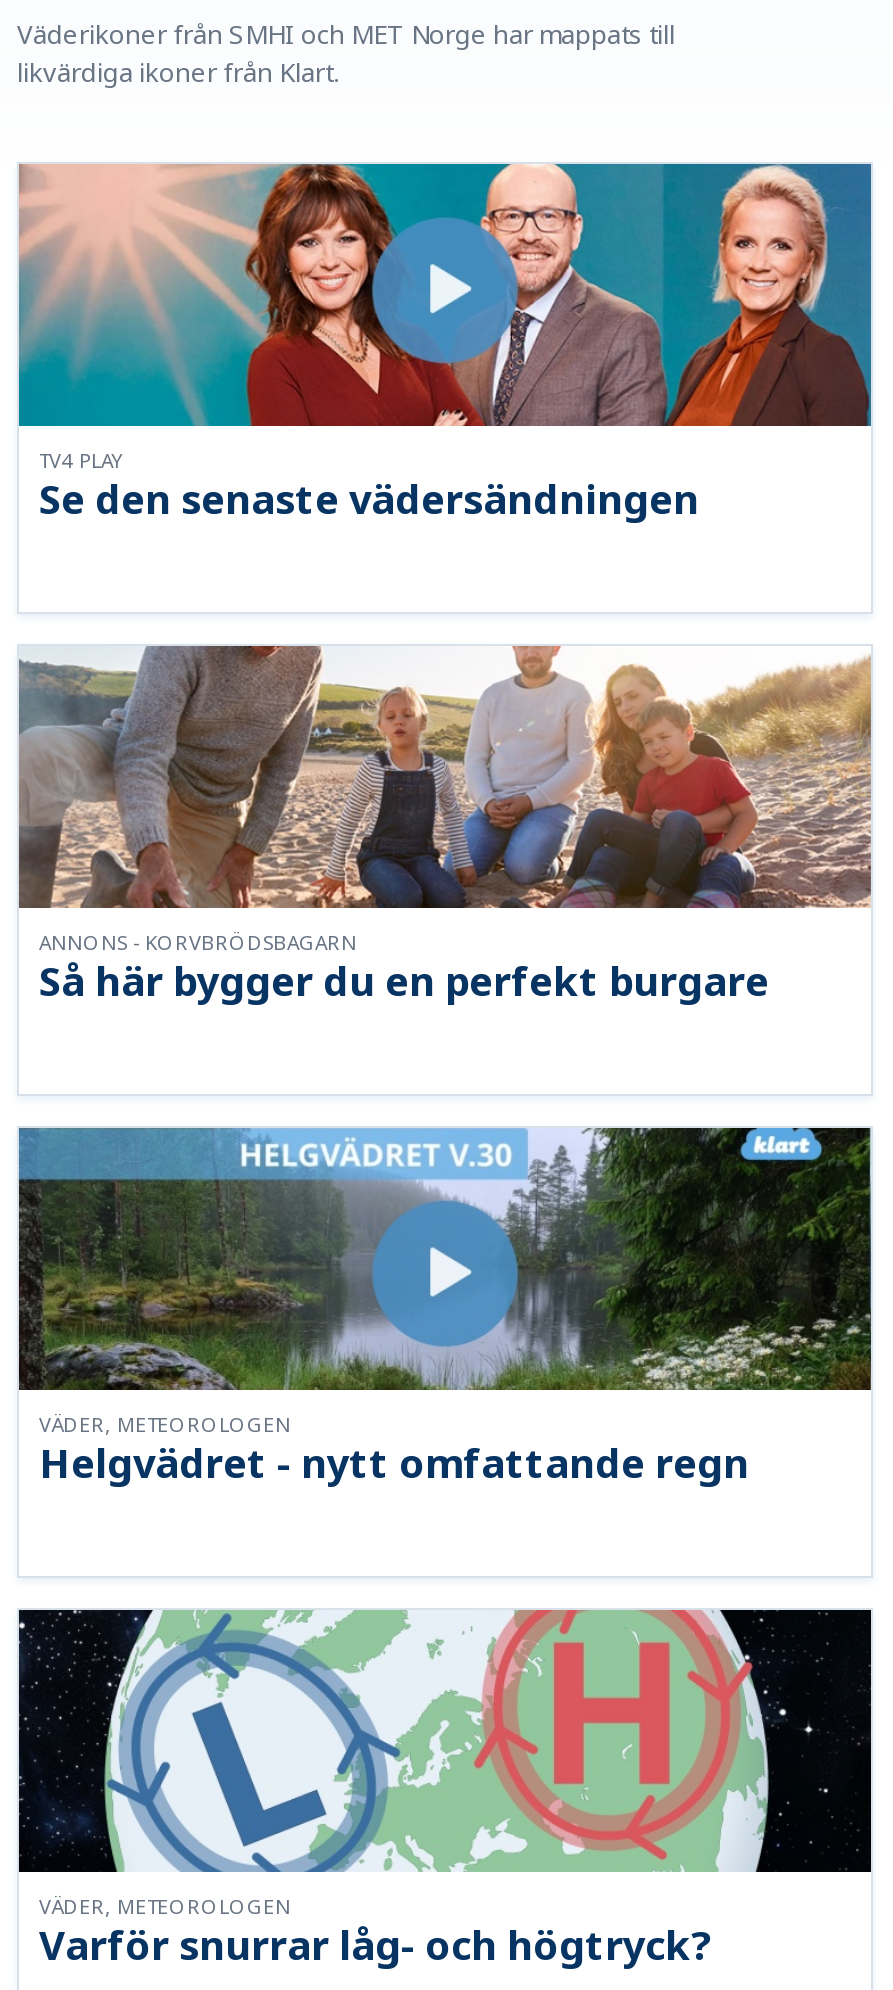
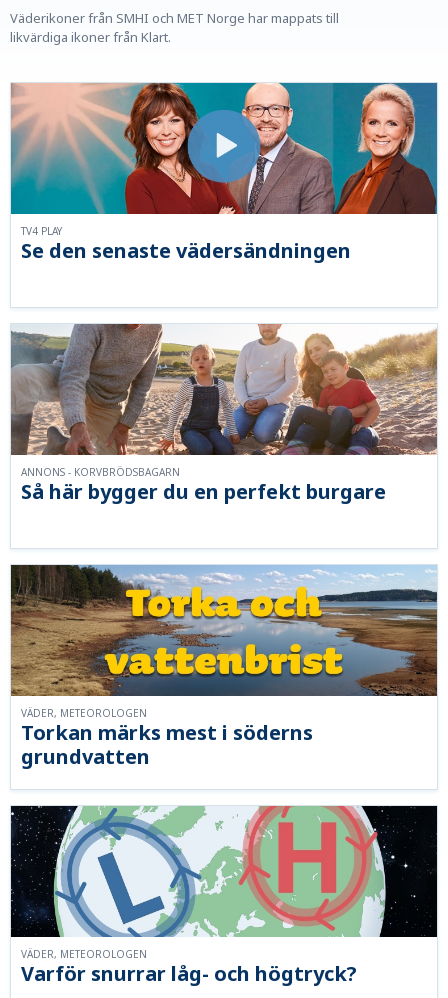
[17,1126,873,1491] [image] | Helgvädret - nytt omfattande regn -> [10,564,437,770] [image] | Torkan märks mest i söderns | grundvatten

